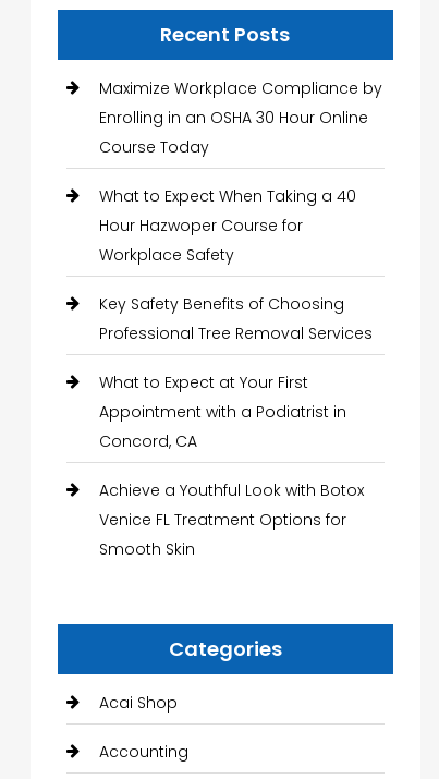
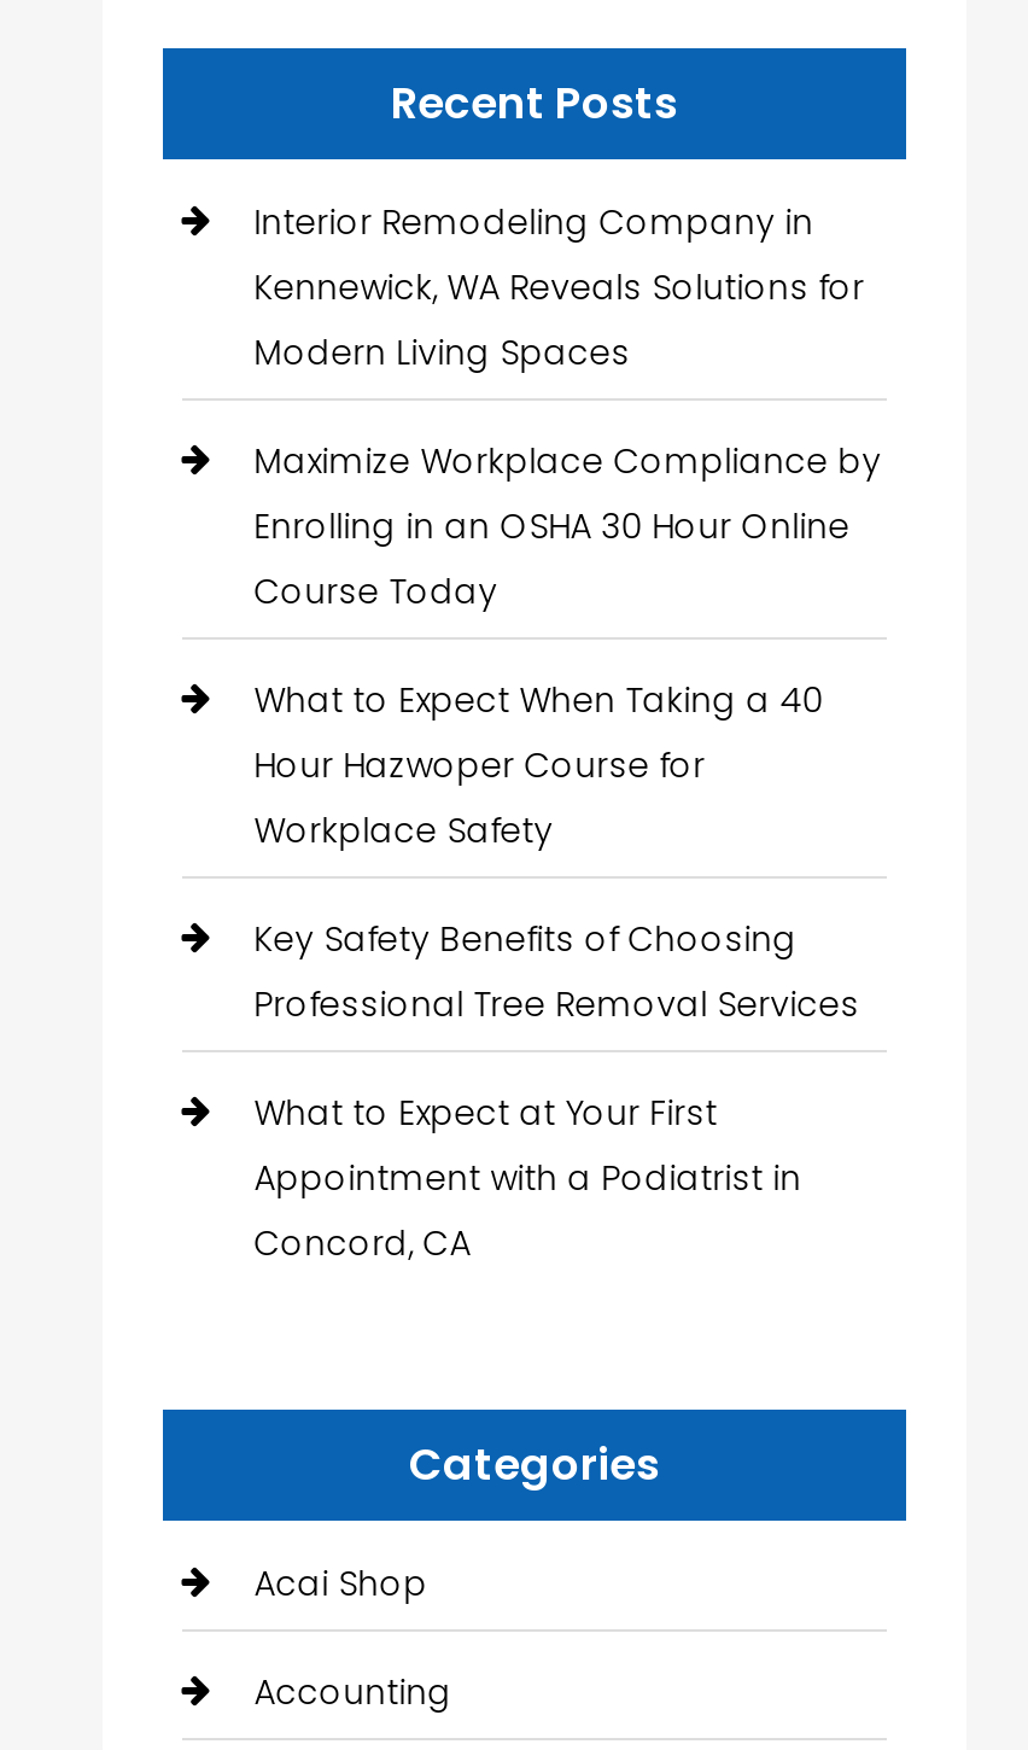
none -> [254,197,865,376] Interior Remodeling Company in | Kennewick, WA Reveals Solutions for | Modern Living Spaces
moved [99,77,382,452] -> [254,436,882,1267]: Maximize Workplace Compliance by | Enrolling in an OSHA 30 Hour Online | Course Today | ... | Appointment with a Podiatrist in | Concord, CA
[99,479,364,560] Achieve a Youthful Look with Botox | Venice FL Treatment Options for | Smooth Skin -> none

